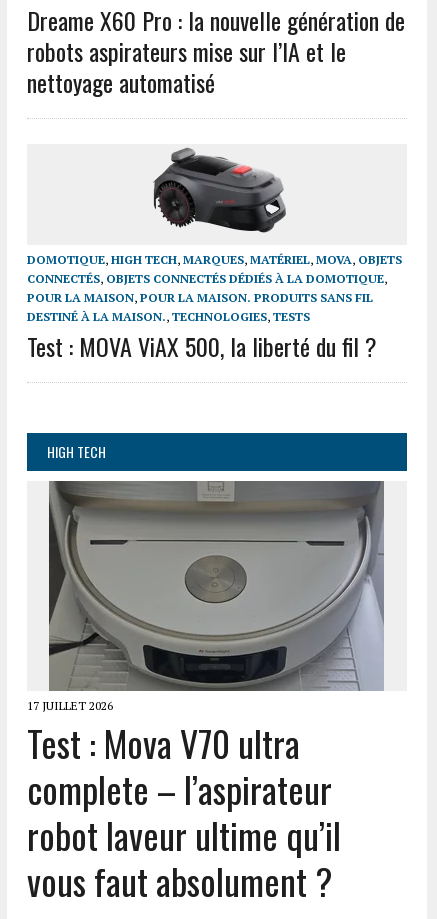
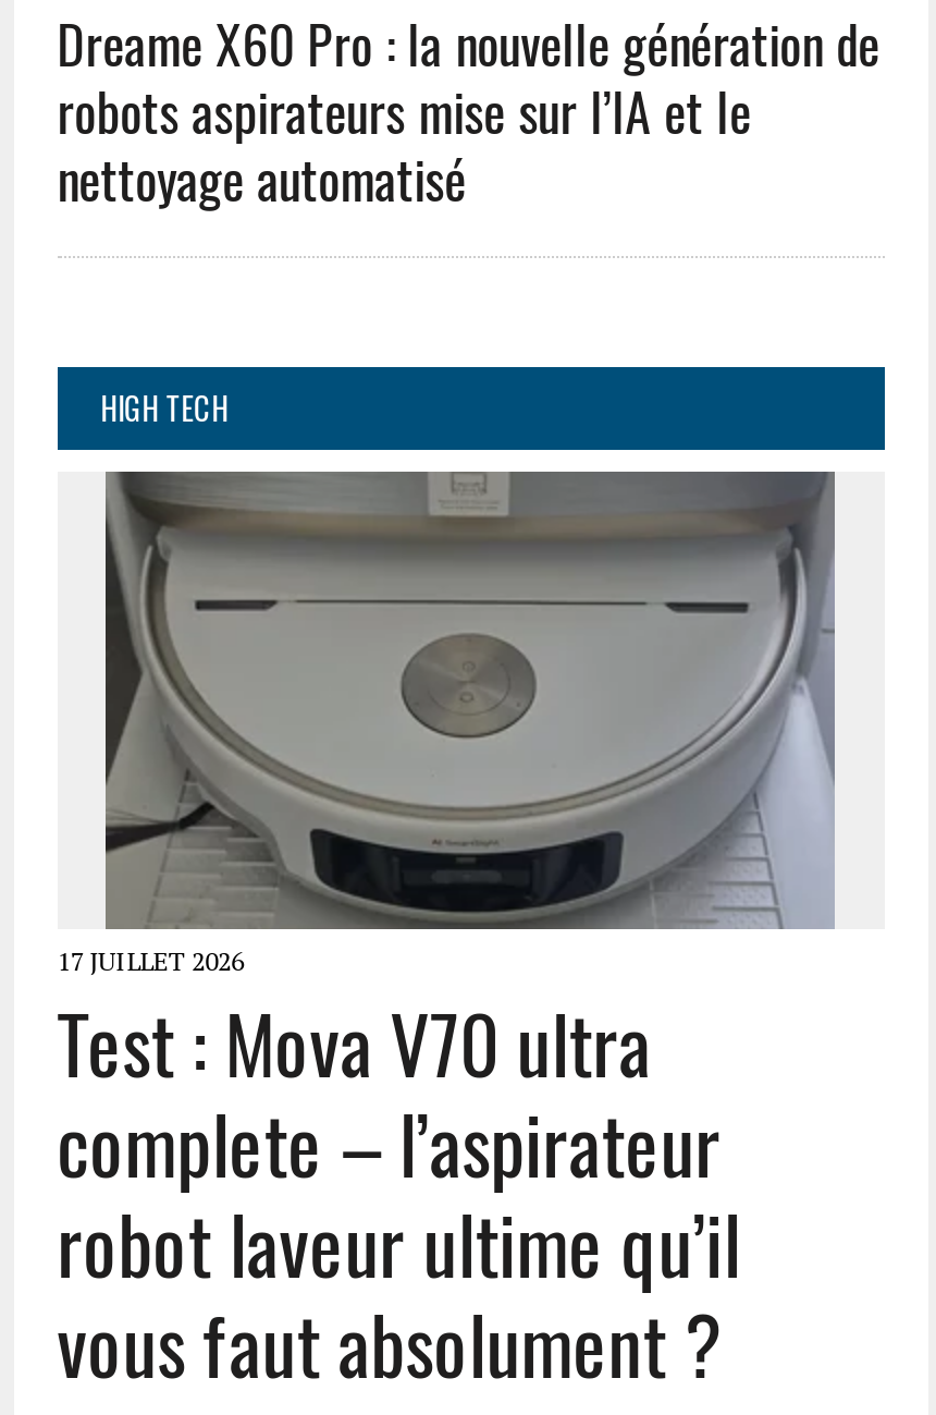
[27,147,402,364] [image] | DOMOTIQUE, HIGH TECH, MARQUES, MATÉRIEL, MOVA, OBJETS | CONNECTÉS, OBJETS CONNECTÉS DÉDIÉS À LA DOMOTIQUE, | POUR LA MAISON, POUR LA MAISON. PRODUITS SANS FIL | DESTINÉ À LA MAISON., TECHNOLOGIES, TESTS | Test : MOVA ViAX 500, la liberté du fil ? -> none

